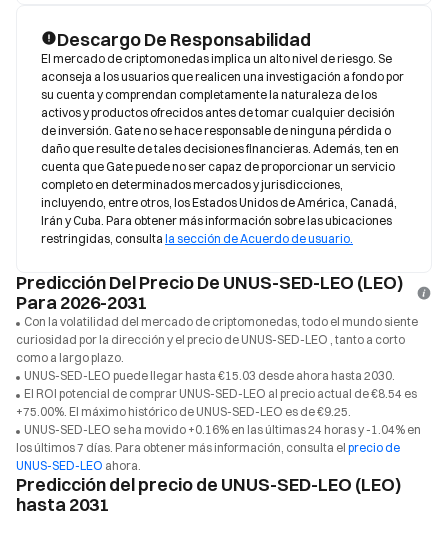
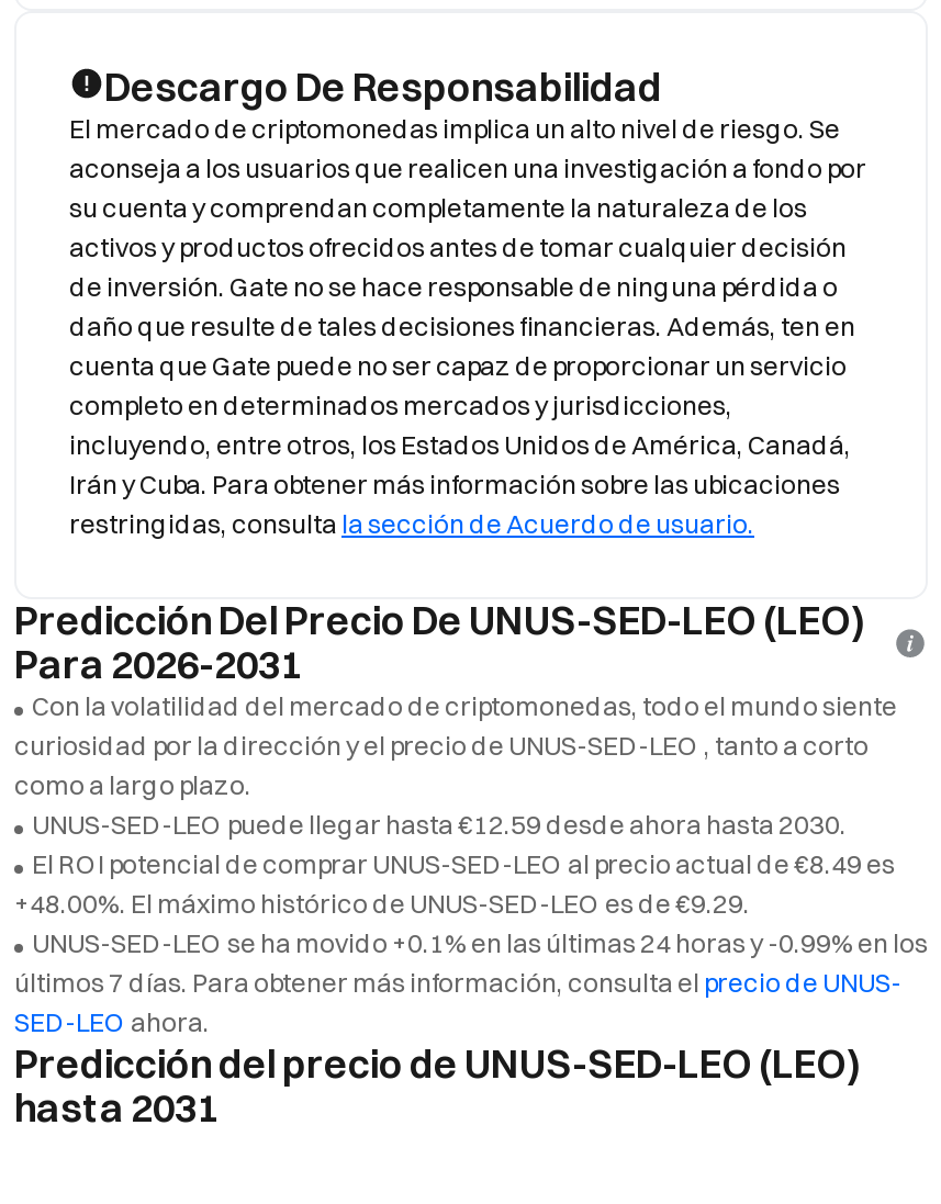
[16,368,421,473] UNUS-SED-LEO puede llegar hasta €15.03 desde ahora hasta 2030. | El ROI potencial de comprar UNUS-SED-LEO al precio actual de €8.54 es | +75.00%. El máximo histórico de UNUS-SED-LEO es de €9.25. | UNUS-SED-LEO se ha movido +0.16% en las últimas 24 horas y -1.04% en | los últimos 7 días. Para obtener más información, consulta el precio de | UNUS-SED-LEO ahora. -> [14,808,928,1038] UNUS-SED-LEO puede llegar hasta €12.59 desde ahora hasta 2030. | El ROI potencial de comprar UNUS-SED-LEO al precio actual de €8.49 es | +48.00%. El máximo histórico de UNUS-SED-LEO es de €9.29. | UNUS-SED-LEO se ha movido +0.1% en las últimas 24 horas y -0.99% en los | últimos 7 días. Para obtener más información, consulta el precio de UNUS- | SED-LEO ahora.

